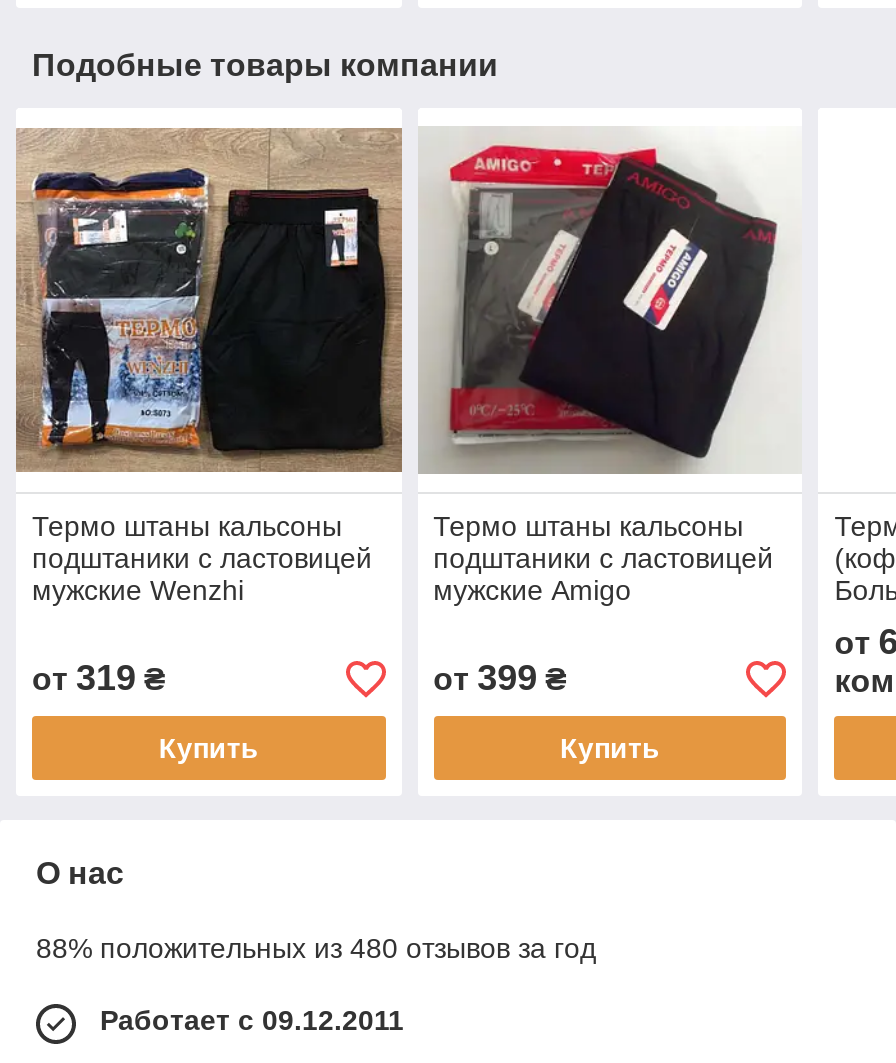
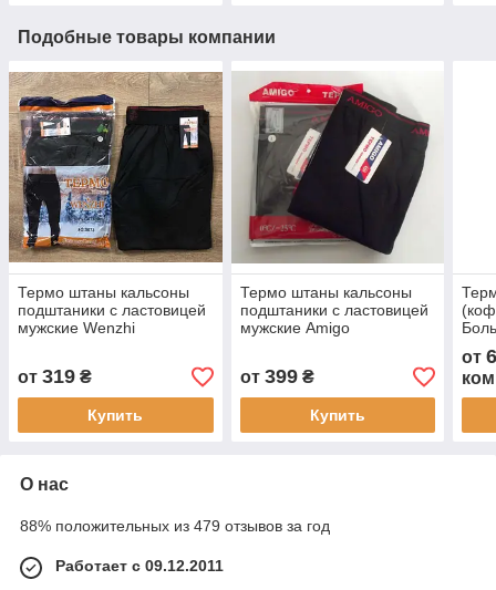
[36,933,596,965] 88% положительных из 480 отзывов за год -> [20,517,330,535] 88% положительных из 479 отзывов за год

